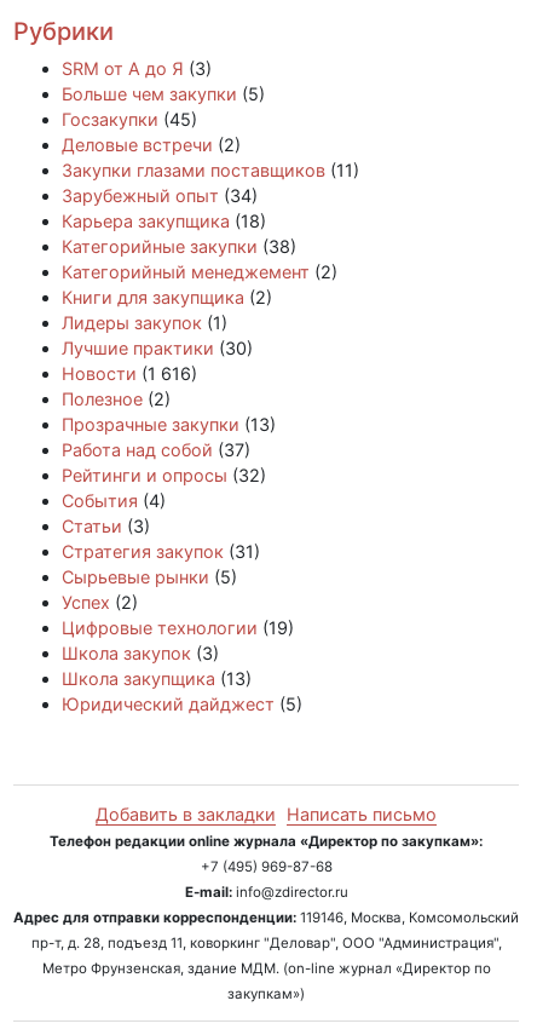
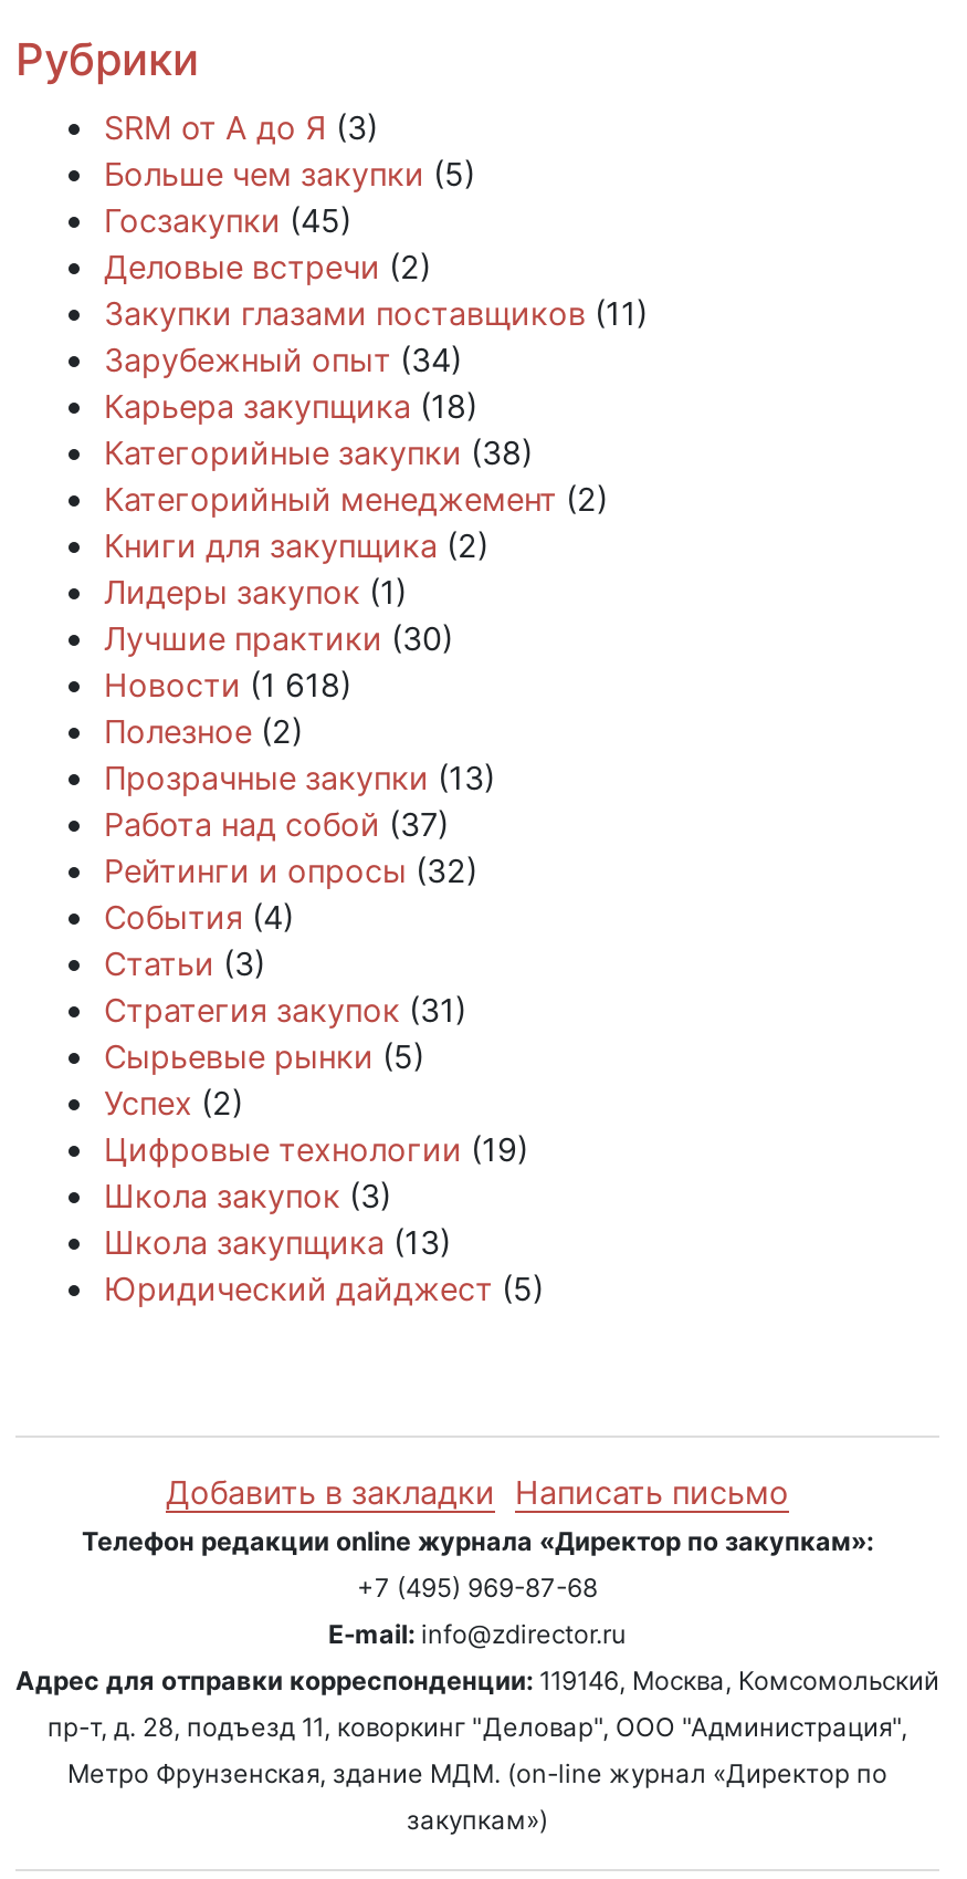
[62,363,197,383] Новости (1 616) -> [104,667,351,705] Новости (1 618)

